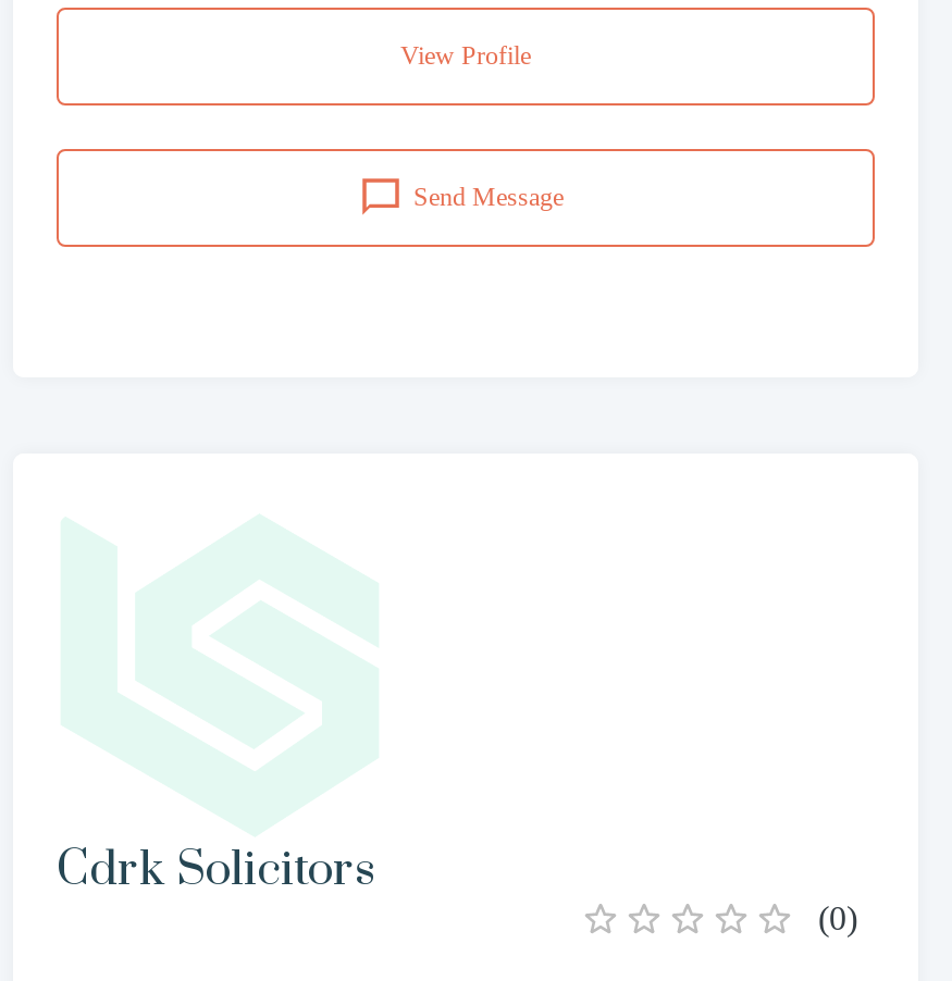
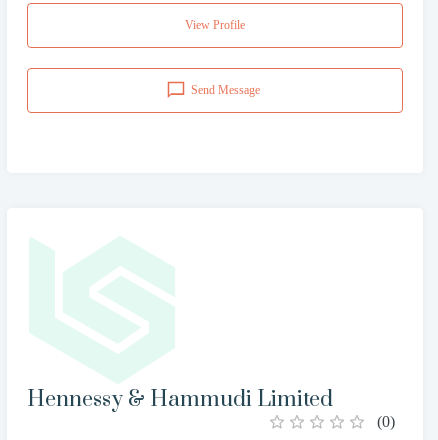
[57,840,374,899] Cdrk Solicitors -> [27,386,333,413] Hennessy & Hammudi Limited

